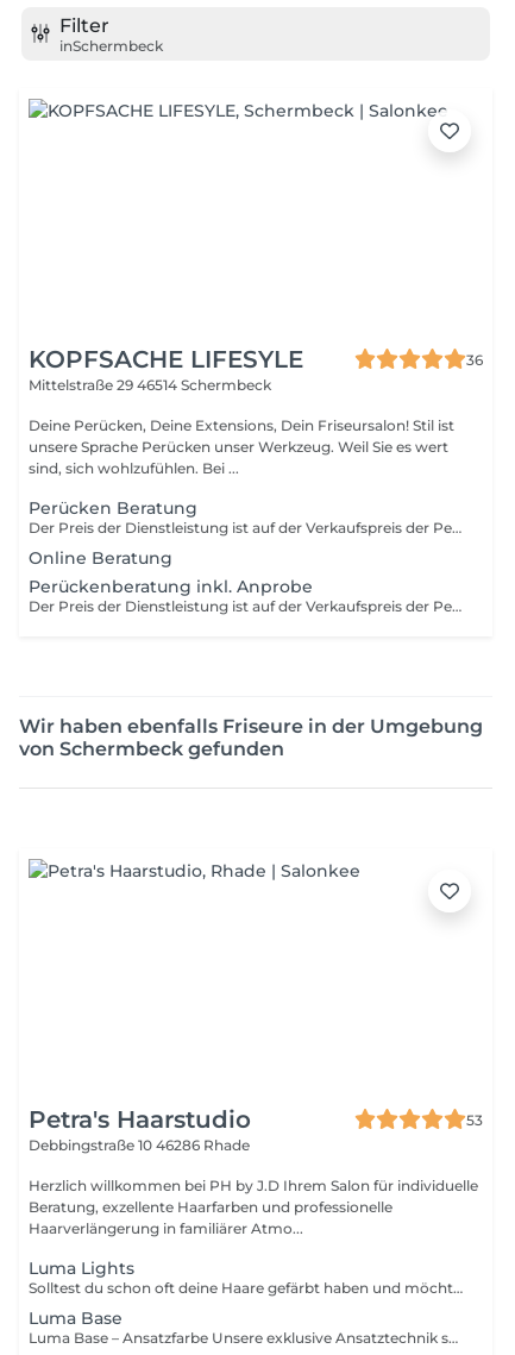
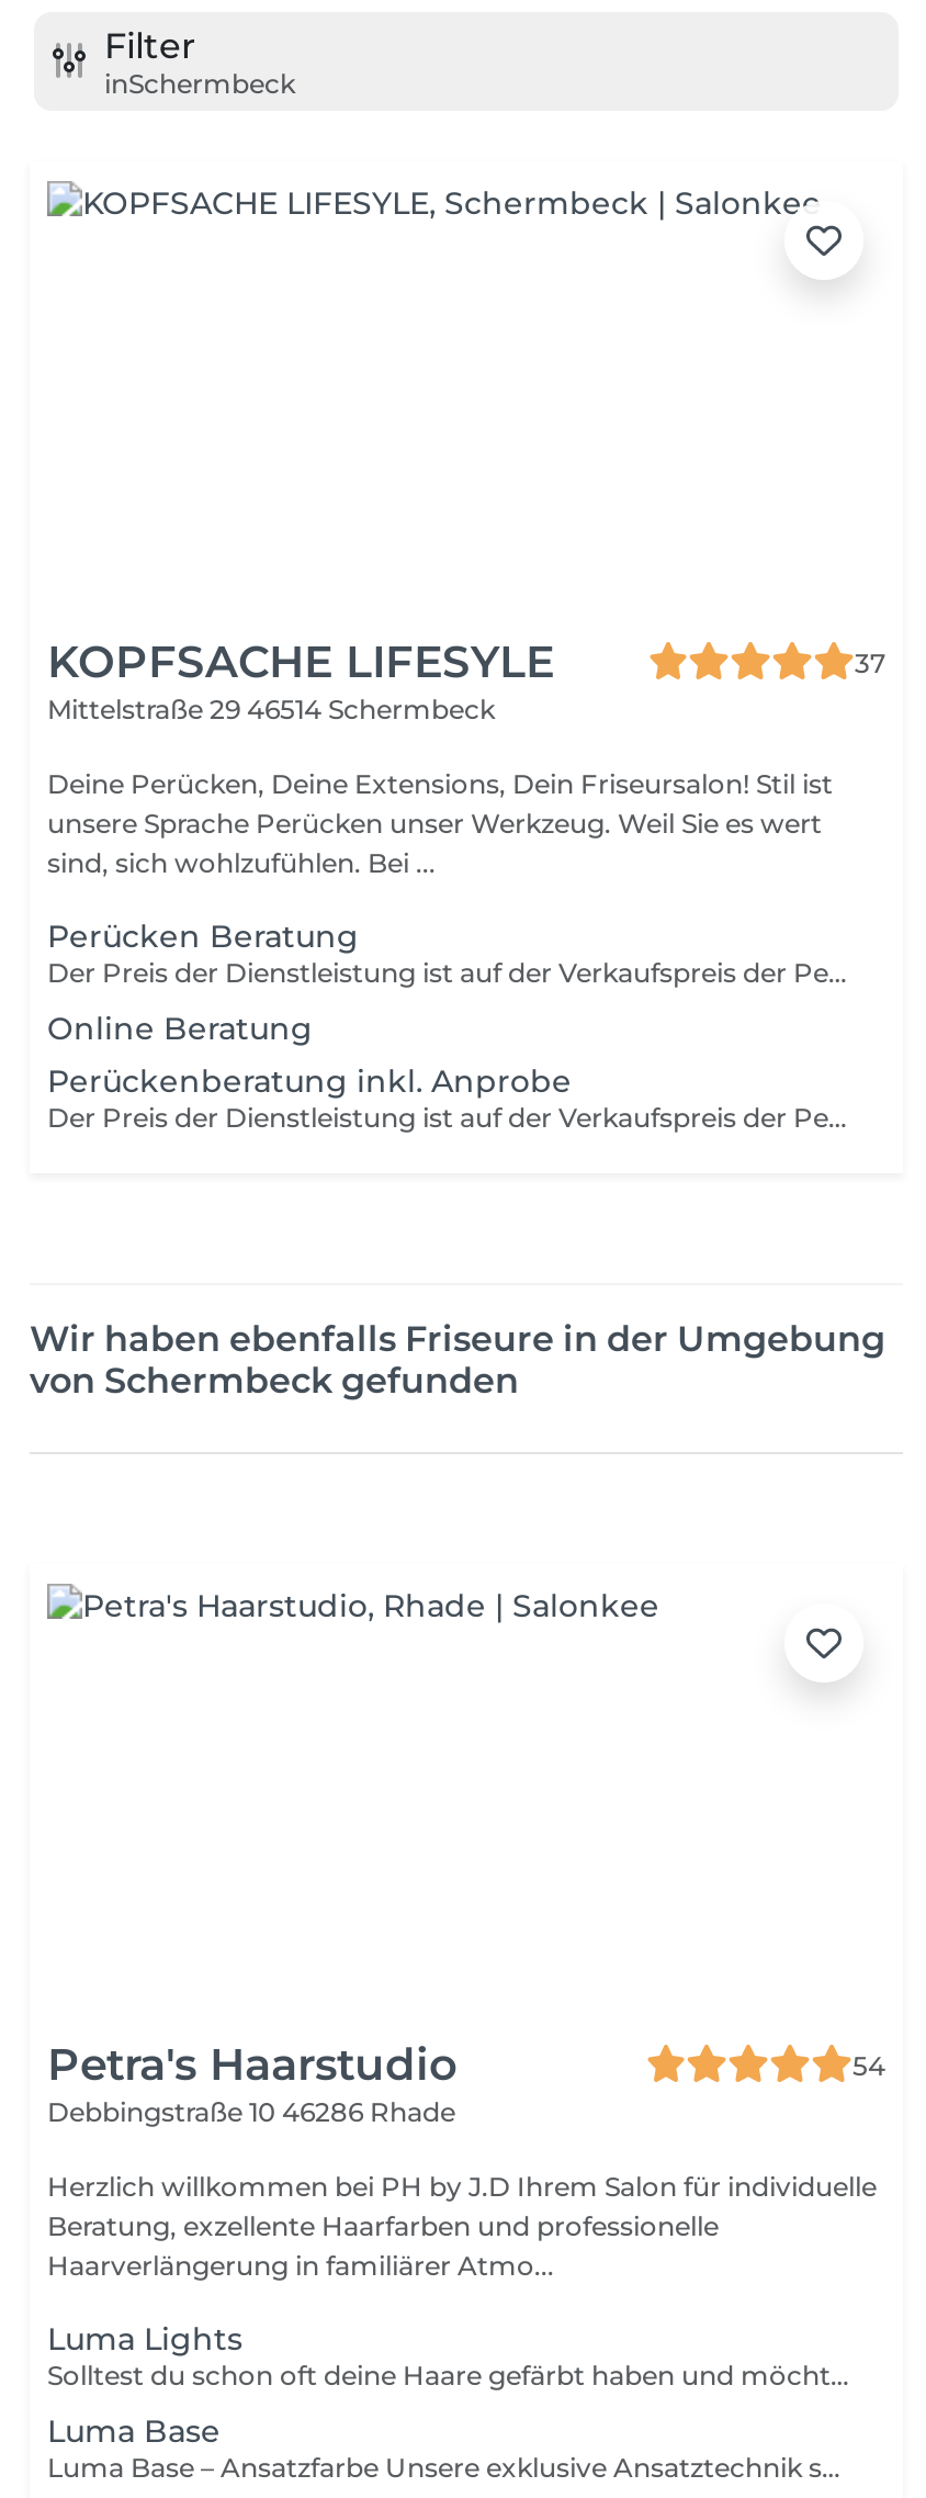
[466,351,483,369] 36 -> [855,646,885,679] 37
[466,1111,483,1129] 53 -> [852,2049,885,2082] 54

